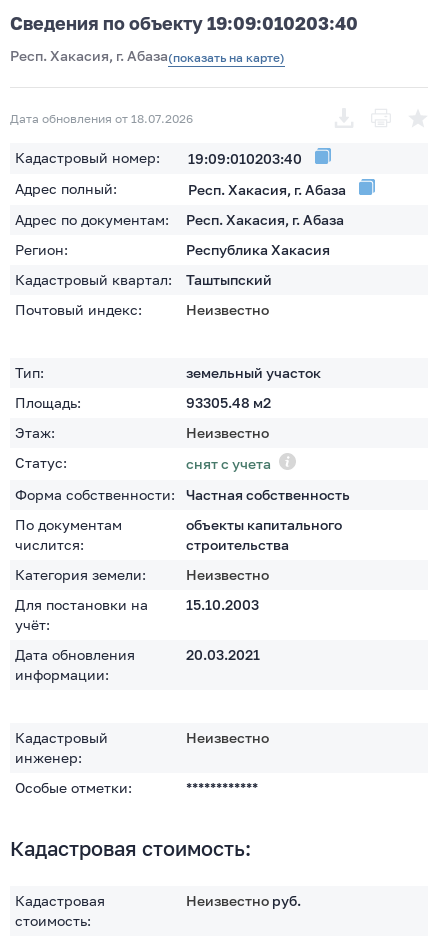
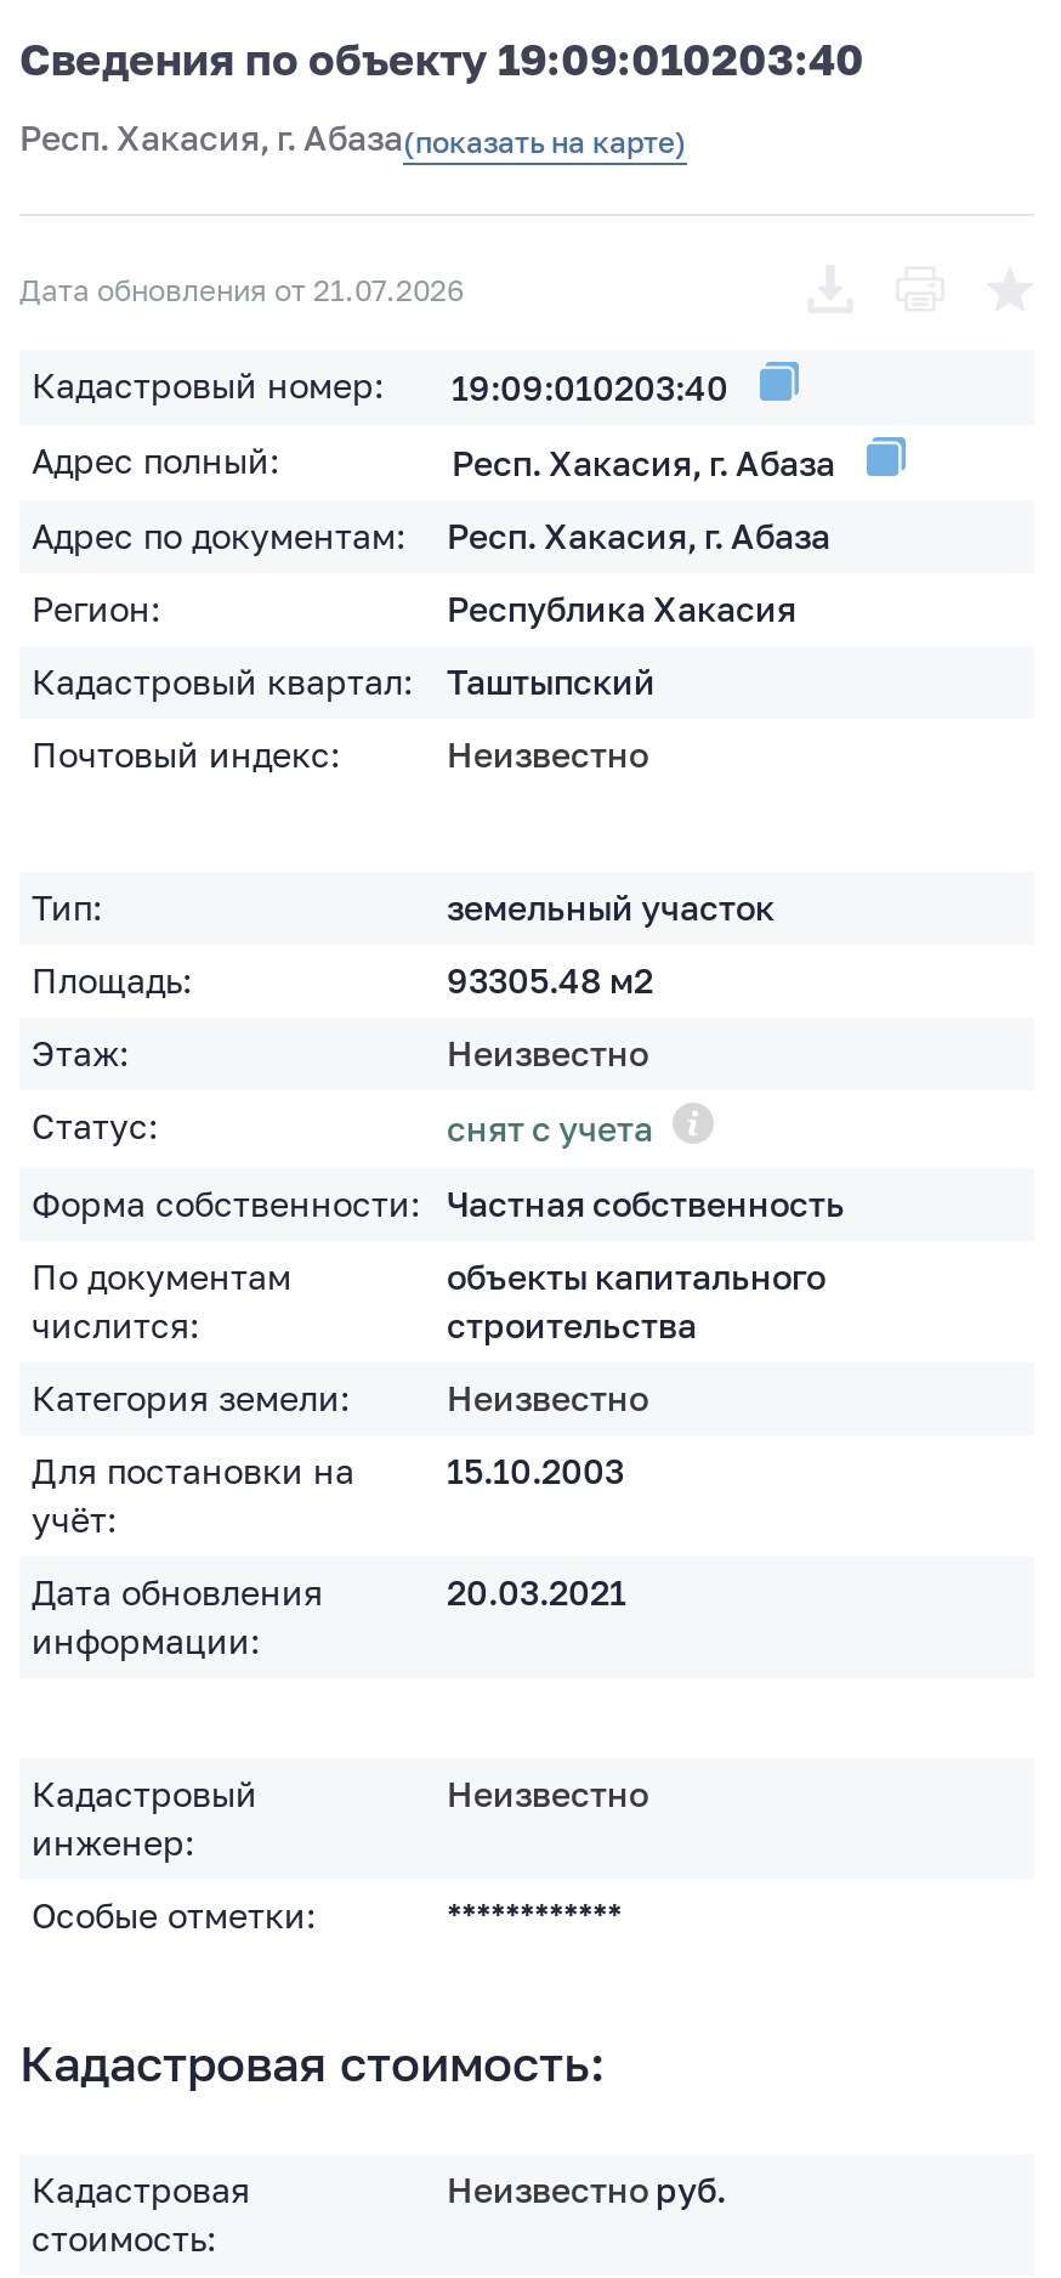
[10,110,193,125] Дата обновления от 18.07.2026 -> [19,271,464,307] Дата обновления от 21.07.2026

